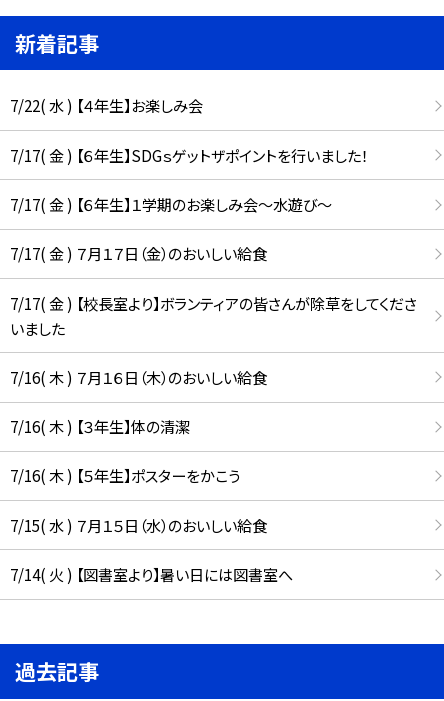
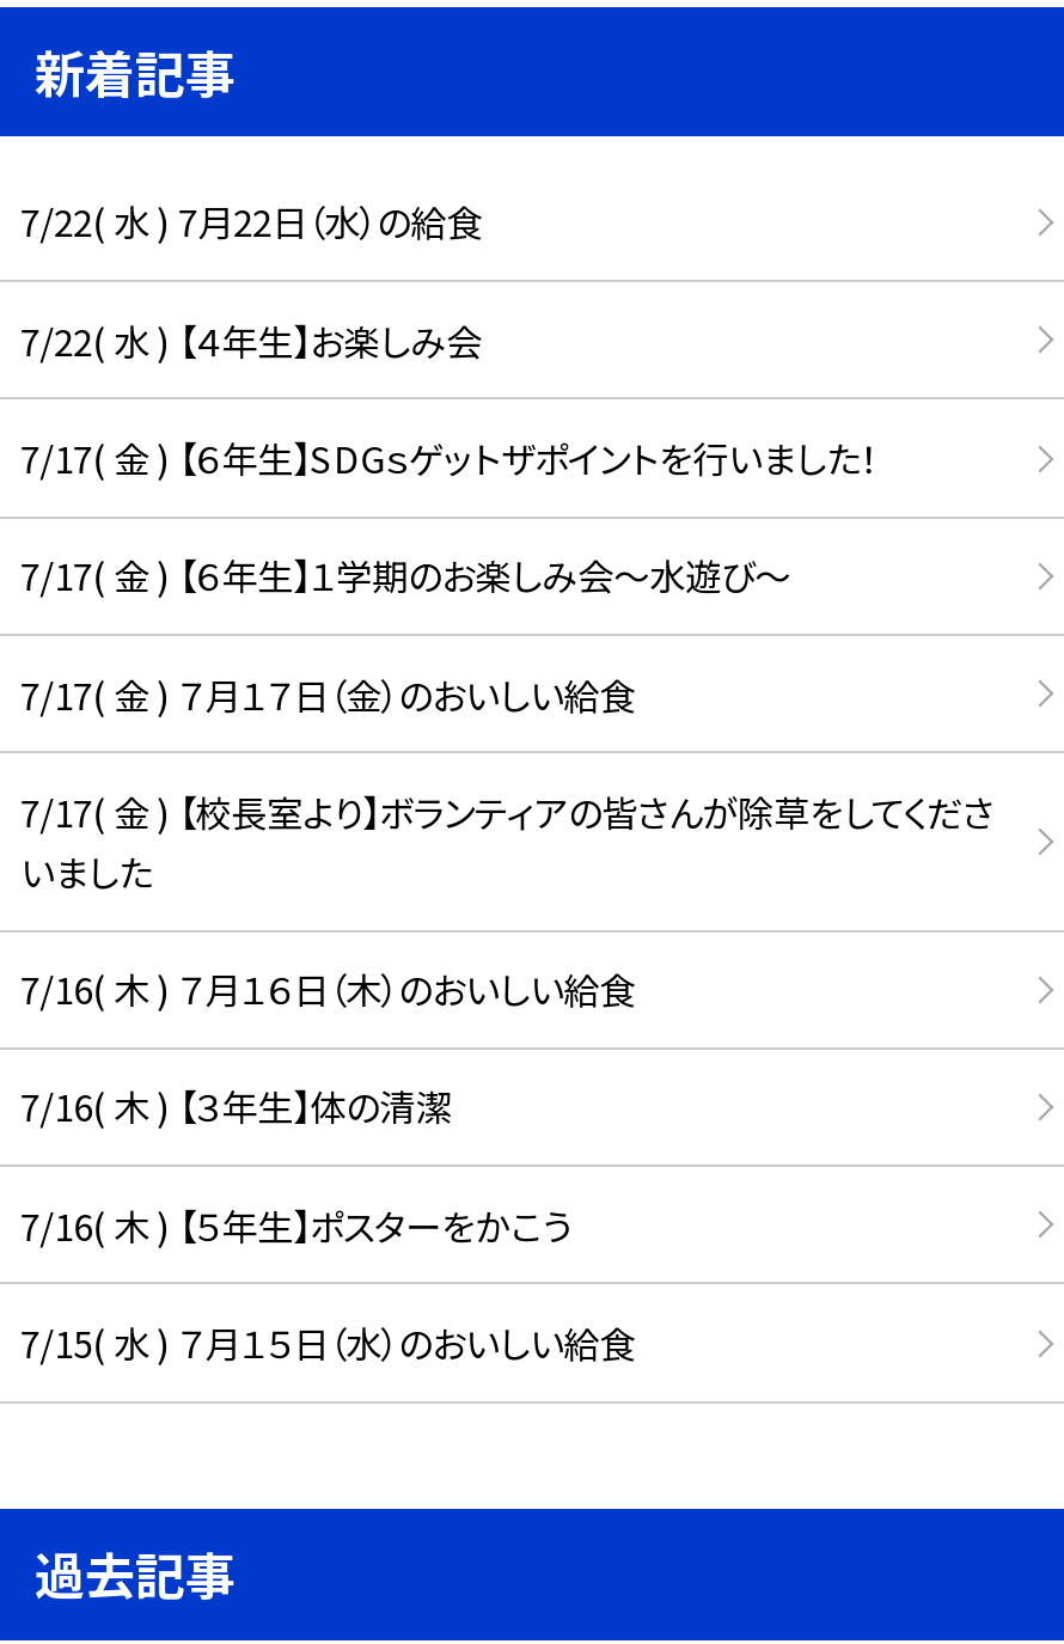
none -> [21,195,482,247] 7/22( 水 ) 7月22日（水）の給食
moved [10,94,417,536] -> [21,313,994,1368]: 7/22( 水 ) 【４年生】お楽しみ会 | 7/17( 金 ) 【６年生】SDGｓゲットザポイントを行いました！ | 7/17( 金 ) 【６年生】１学期のお楽しみ会～水遊び～ | ... | 7/16( 木 ) 【５年生】ポスターをかこう | 7/15( 水 ) ７月１５日（水）のおいしい給食
[10,563,293,585] 7/14( 火 ) 【図書室より】暑い日には図書室へ -> none

